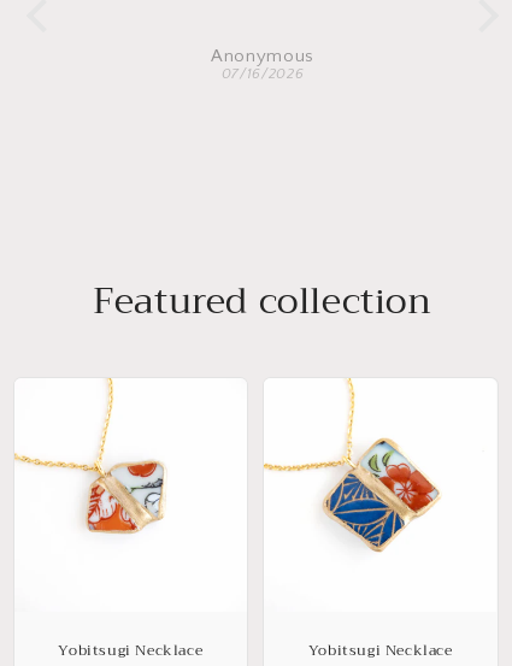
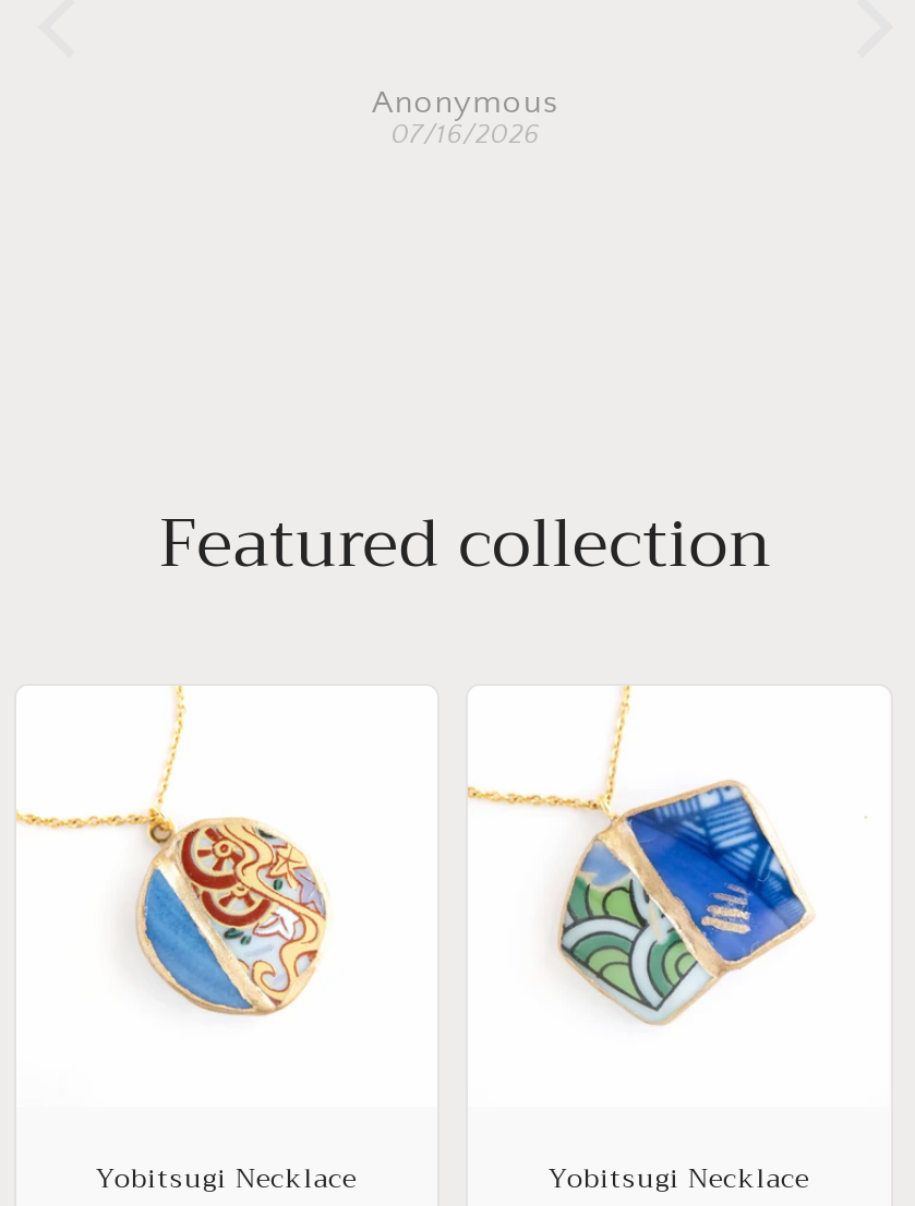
[13,377,187,561] [image] -> [14,685,330,1018] [image]
[263,393,454,566] [image] -> [466,711,815,1027] [image]

